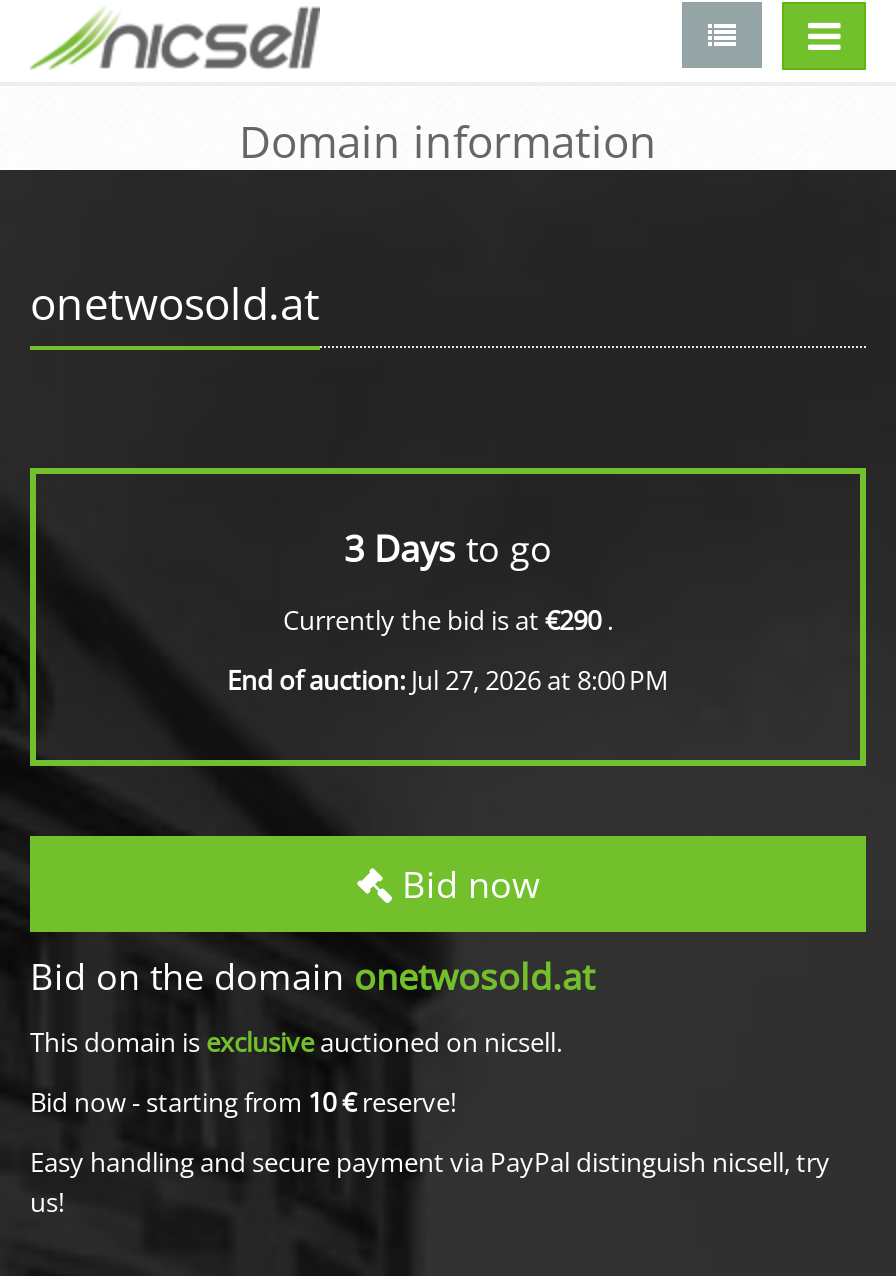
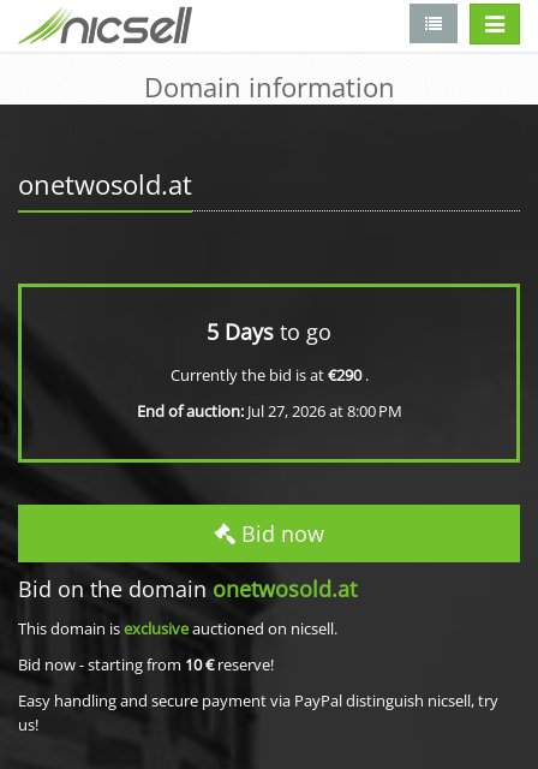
[344,524,552,572] 3 Days to go -> [207,317,331,346] 5 Days to go

